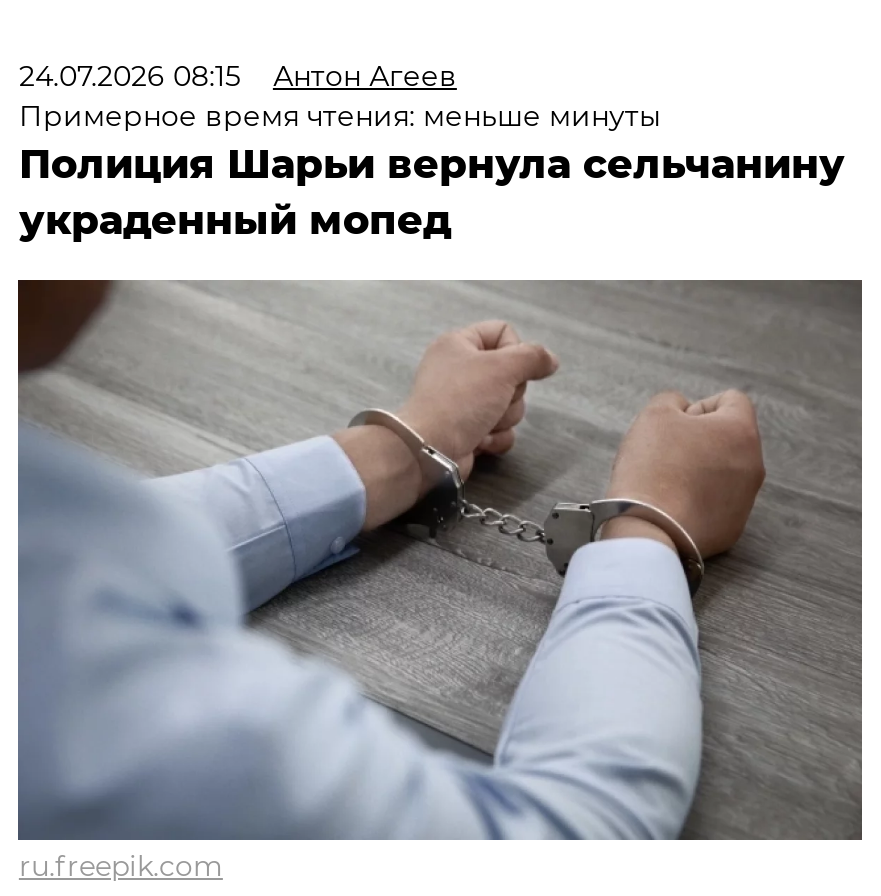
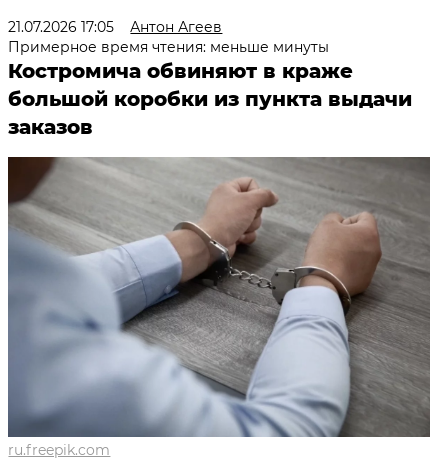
[19,58,457,94] 24.07.2026 08:15 Антон Агеев -> [8,18,222,36] 21.07.2026 17:05 Антон Агеев
[19,140,845,244] Полиция Шарьи вернула сельчанину | украденный мопед -> [8,59,412,139] Костромича обвиняют в краже | большой коробки из пункта выдачи | заказов

